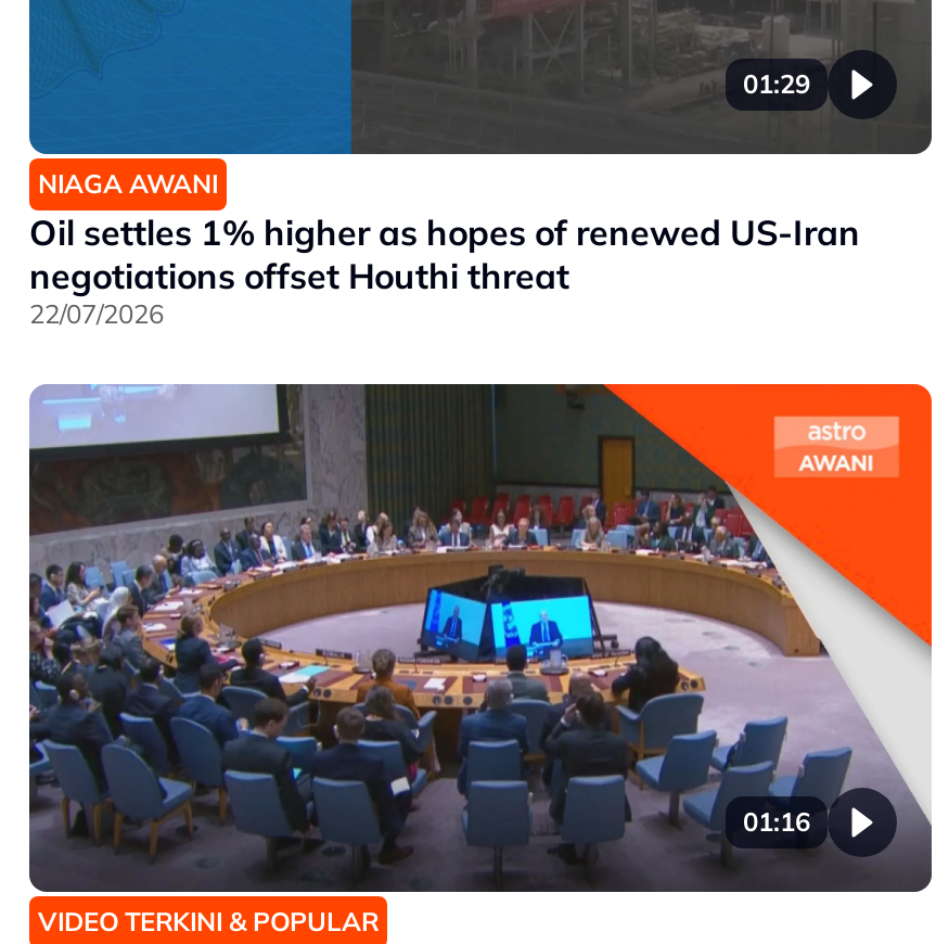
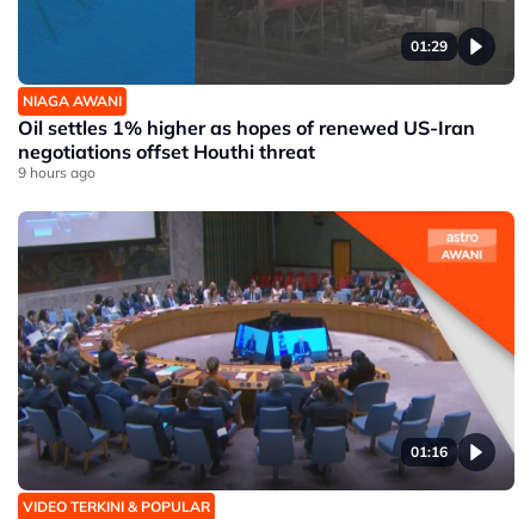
[29,298,164,330] 22/07/2026 -> [18,164,95,181] 9 hours ago

